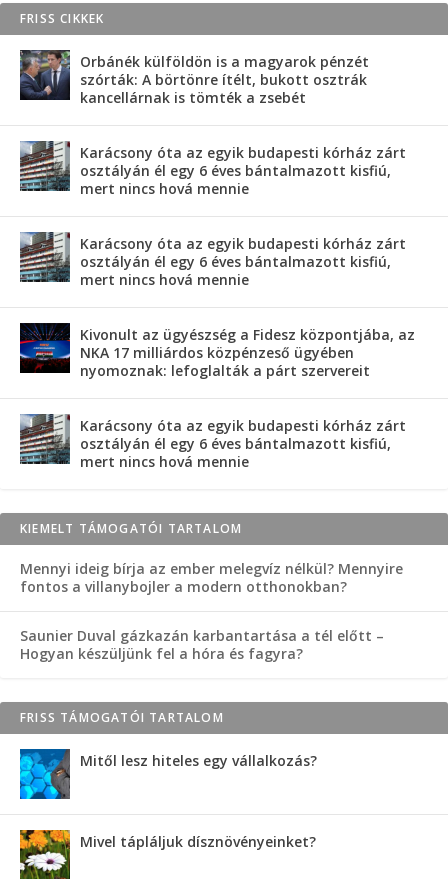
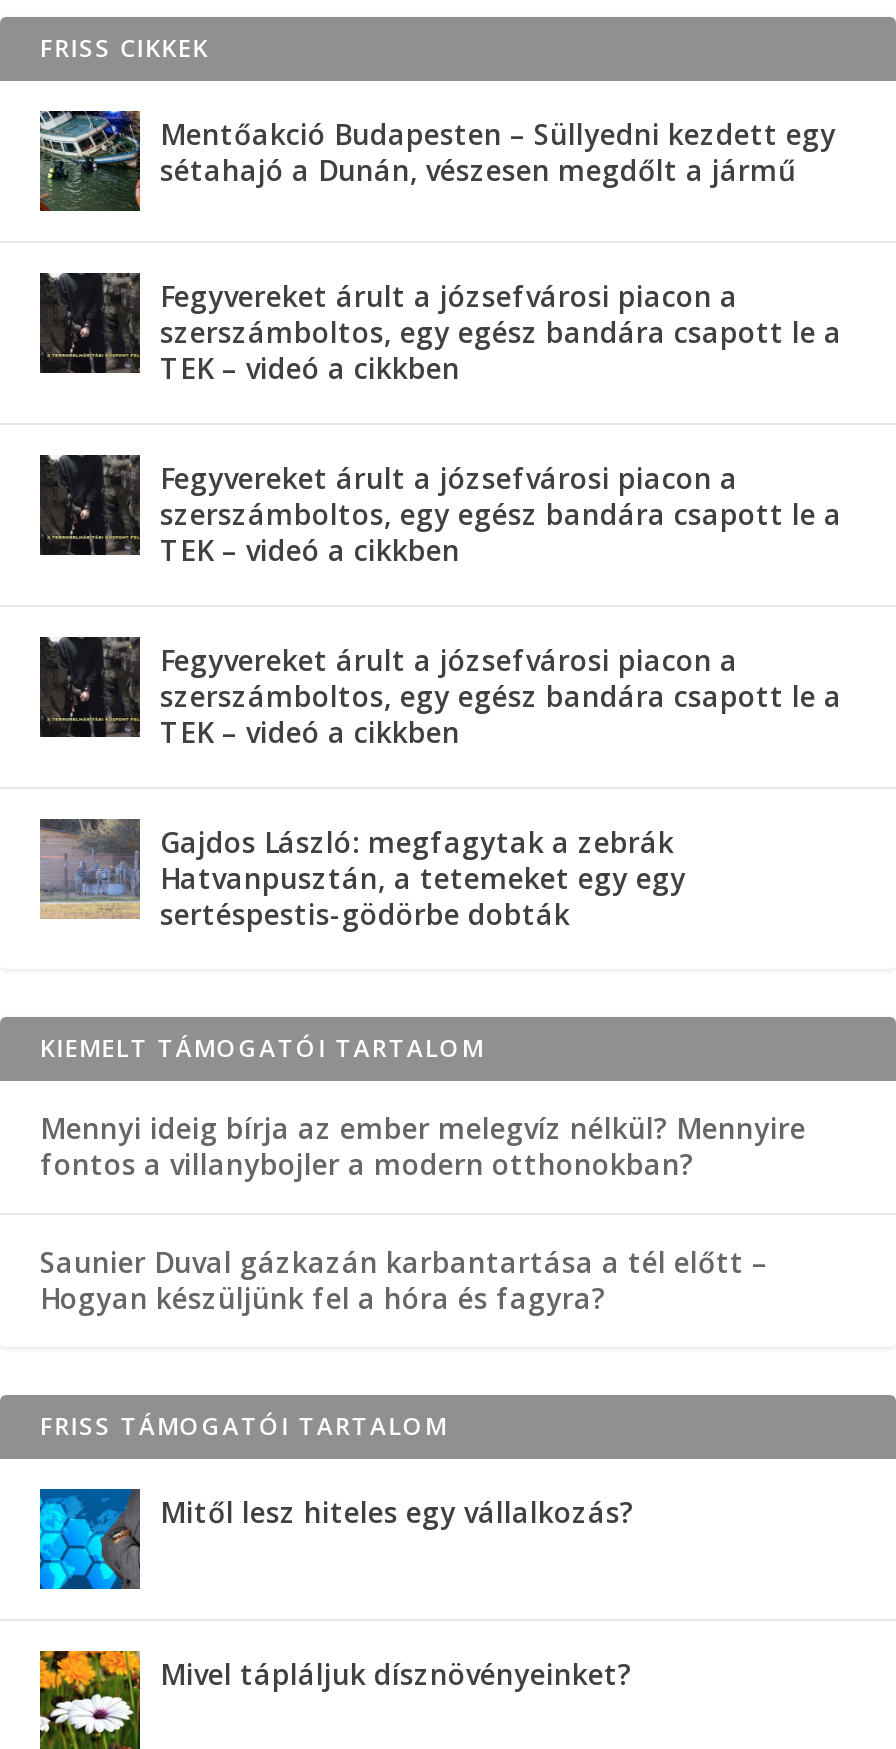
[21,49,369,107] [image] | Orbánék külföldön is a magyarok pénzét | szórták: A börtönre ítélt, bukott osztrák | kancellárnak is tömték a zsebét -> [38,109,836,211] [image] | Mentőakció Budapesten – Süllyedni kezdett egy | sétahajó a Dunán, vészesen megdőlt a jármű
[19,140,406,198] [image] | Karácsony óta az egyik budapesti kórház zárt | osztályán él egy 6 éves bántalmazott kisfiú, | mert nincs hová mennie -> [38,271,842,388] [image] | Fegyvereket árult a józsefvárosi piacon a | szerszámboltos, egy egész bandára csapott le a | TEK – videó a cikkben
[19,231,406,289] [image] | Karácsony óta az egyik budapesti kórház zárt | osztályán él egy 6 éves bántalmazott kisfiú, | mert nincs hová mennie -> [38,453,842,570] [image] | Fegyvereket árult a józsefvárosi piacon a | szerszámboltos, egy egész bandára csapott le a | TEK – videó a cikkben
[19,322,415,380] [image] | Kivonult az ügyészség a Fidesz központjába, az | NKA 17 milliárdos közpénzeső ügyében | nyomoznak: lefoglalták a párt szervereit -> [40,635,842,752] [image] | Fegyvereket árult a józsefvárosi piacon a | szerszámboltos, egy egész bandára csapott le a | TEK – videó a cikkben
[19,413,406,471] [image] | Karácsony óta az egyik budapesti kórház zárt | osztályán él egy 6 éves bántalmazott kisfiú, | mert nincs hová mennie -> [40,817,686,934] [image] | Gajdos László: megfagytak a zebrák | Hatvanpusztán, a tetemeket egy egy | sertéspestis-gödörbe dobták

